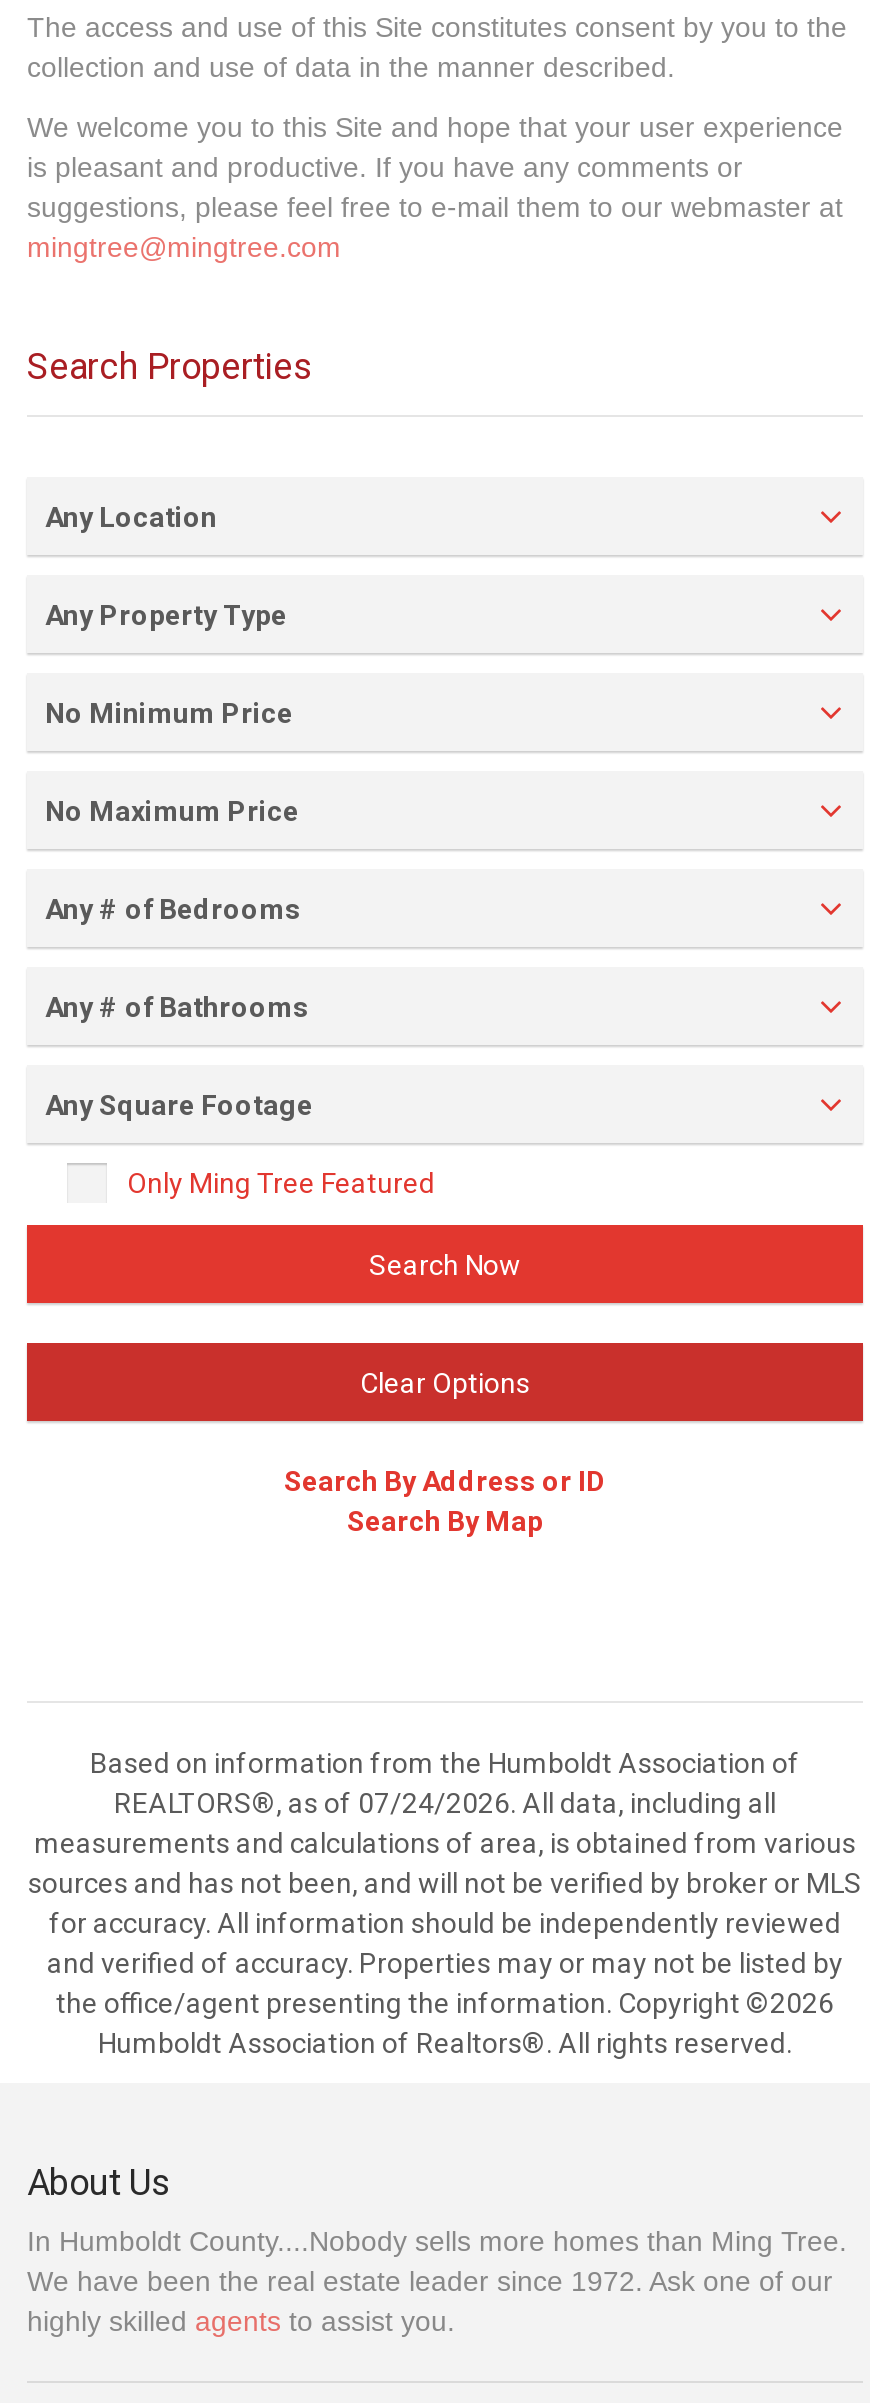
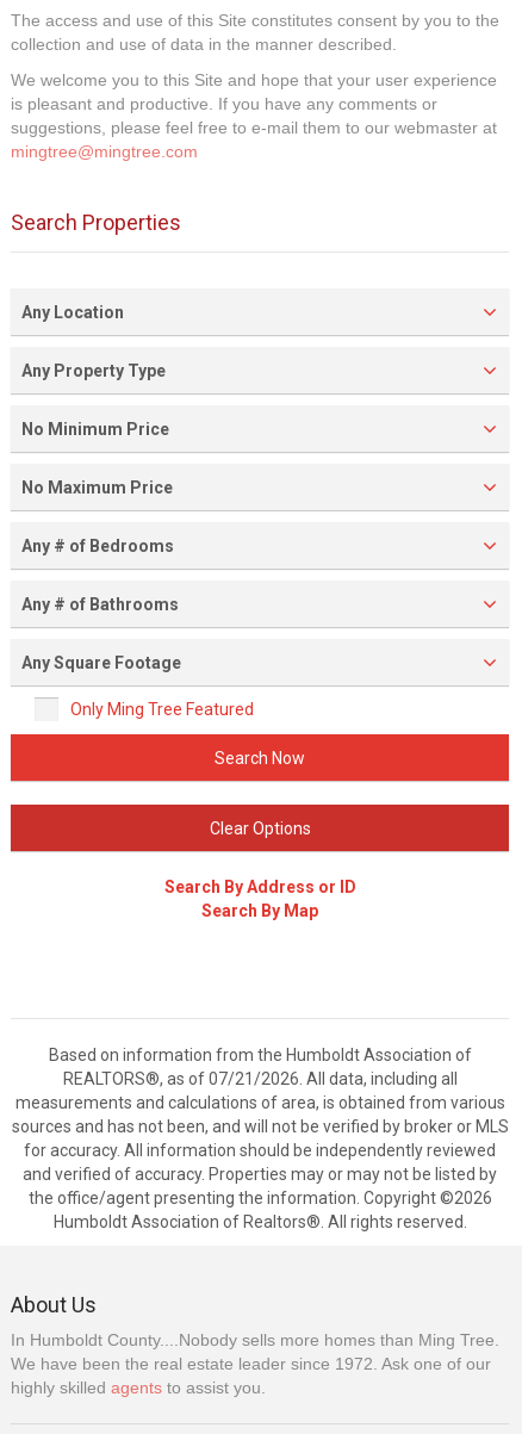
[114,1788,776,1820] REALTORS®, as of 07/24/2026. All data, including all -> [63,1070,457,1089] REALTORS®, as of 07/21/2026. All data, including all

